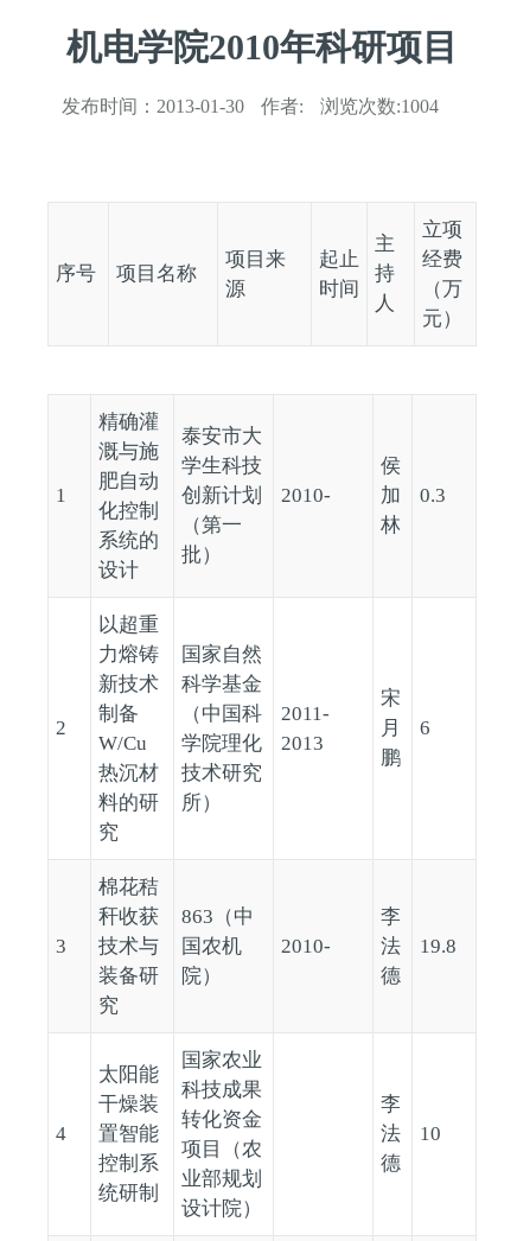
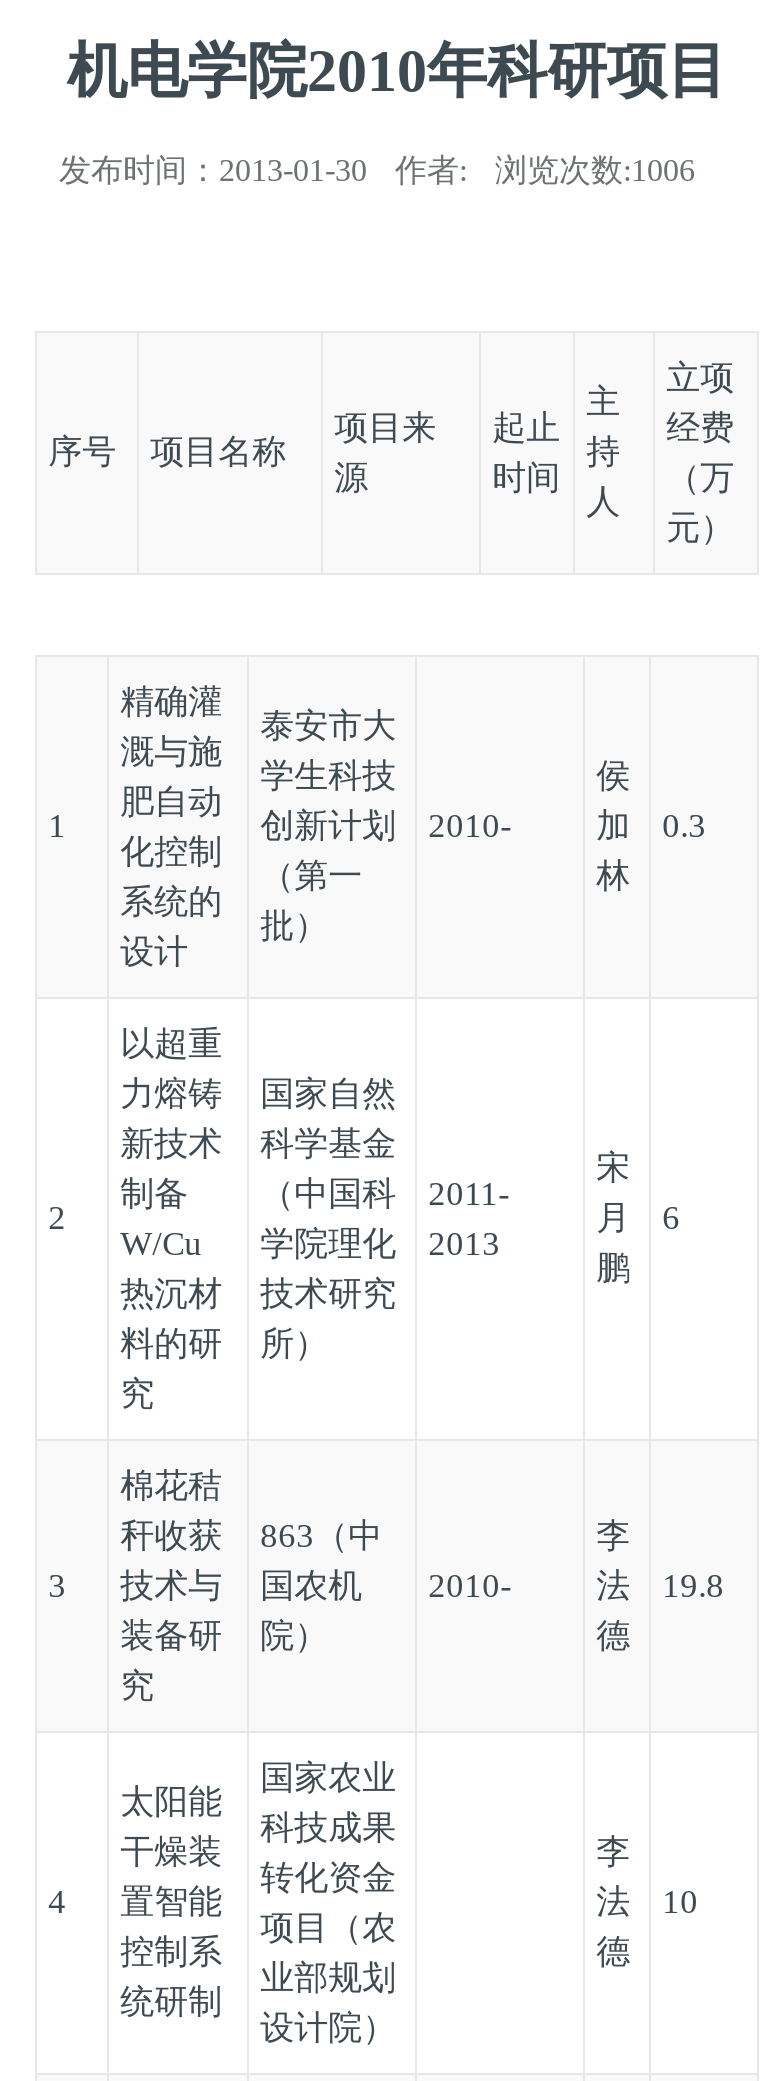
[62,96,439,116] 发布时间：2013-01-30 作者: 浏览次数:1004 -> [59,153,695,187] 发布时间：2013-01-30 作者: 浏览次数:1006

